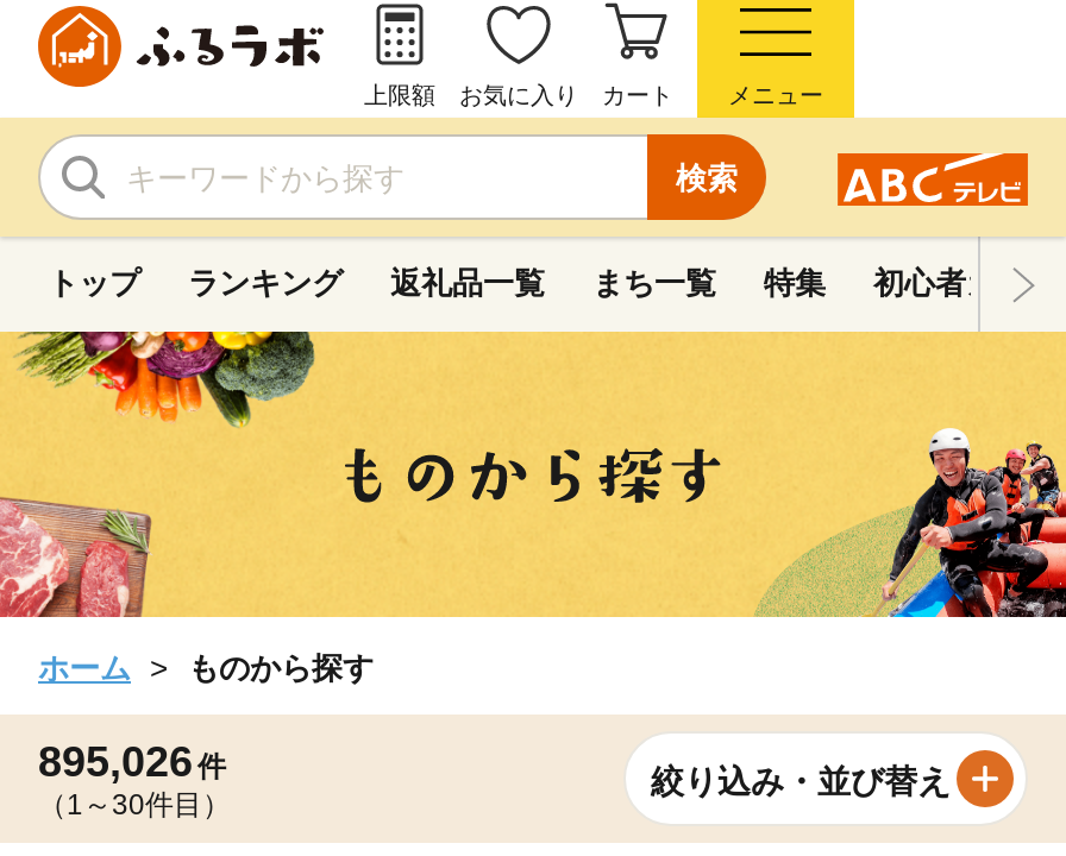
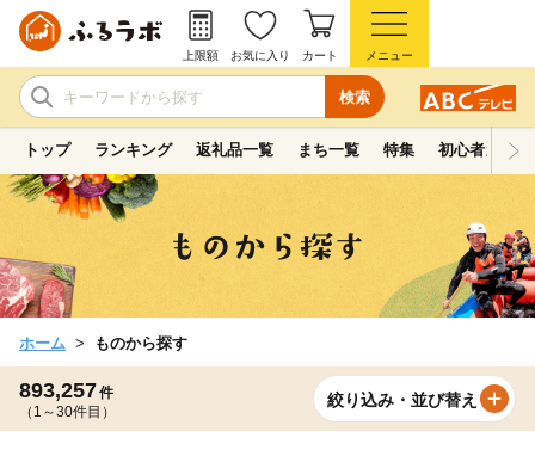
[38,738,226,786] 895,026 件 -> [19,378,113,402] 893,257 件

